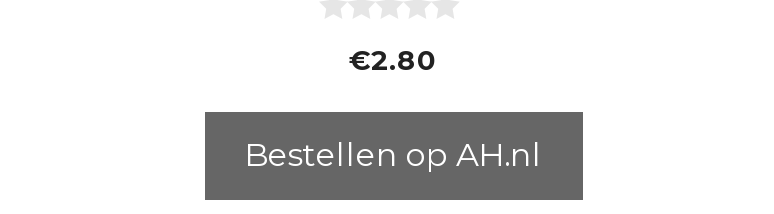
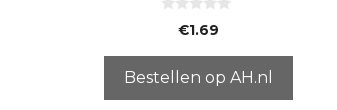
[349,44,437,76] €2.80 -> [177,22,218,38] €1.69

